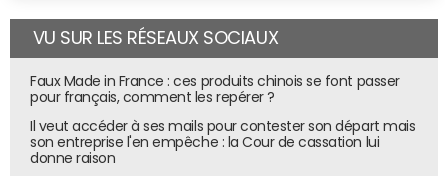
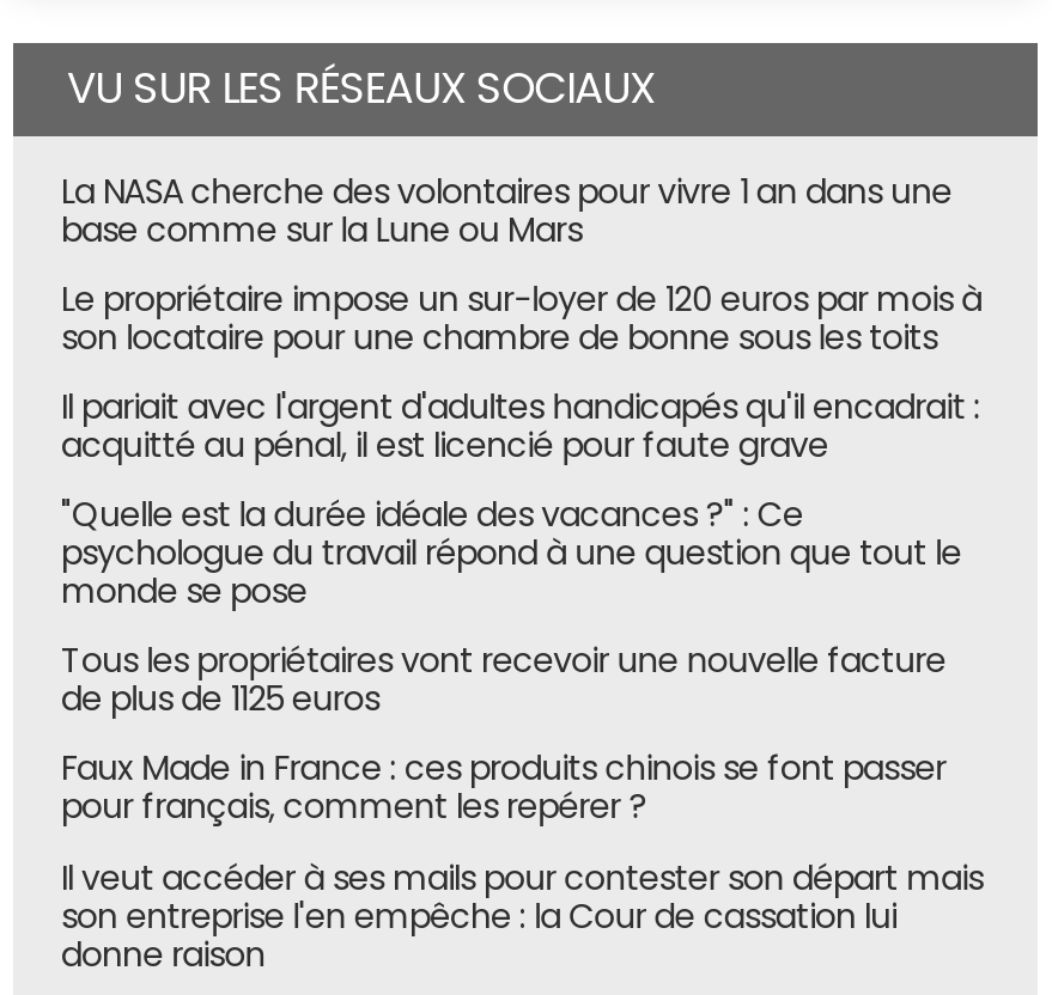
none -> [61,174,982,716] La NASA cherche des volontaires pour vivre 1 an dans une | base comme sur la Lune ou Mars | Le propriétaire impose un sur-loyer de 120 euros par mois à | son locataire pour une chambre de bonne sous les toits | Il pariait avec l'argent d'adultes handicapés qu'il encadrait : | acquitté au pénal, il est licencié pour faute grave | "Quelle est la durée idéale des vacances ?" : Ce | psychologue du travail répond à une question que tout le | monde se pose | Tous les propriétaires vont recevoir une nouvelle facture | de plus de 1125 euros

